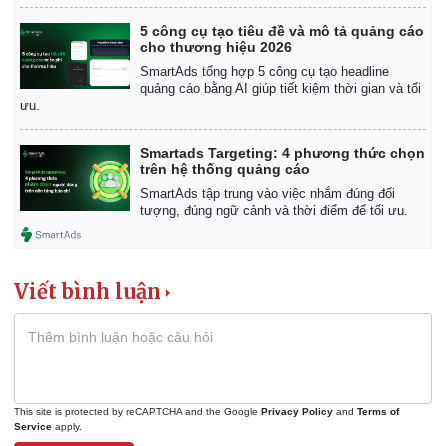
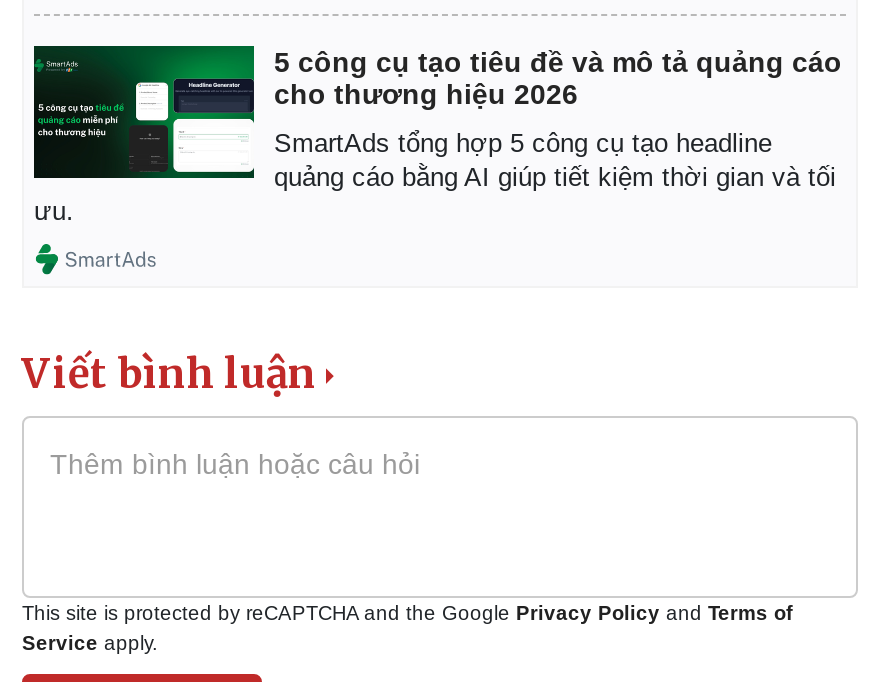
[19,144,425,218] [image] | Smartads Targeting: 4 phương thức chọn | trên hệ thống quảng cáo | SmartAds tập trung vào việc nhắm đúng đối | tượng, đúng ngữ cảnh và thời điểm để tối ưu. -> none

